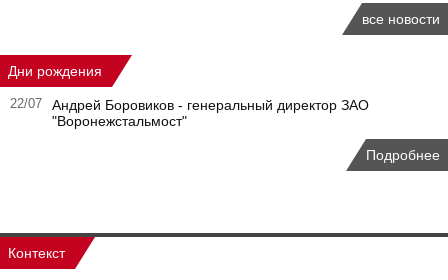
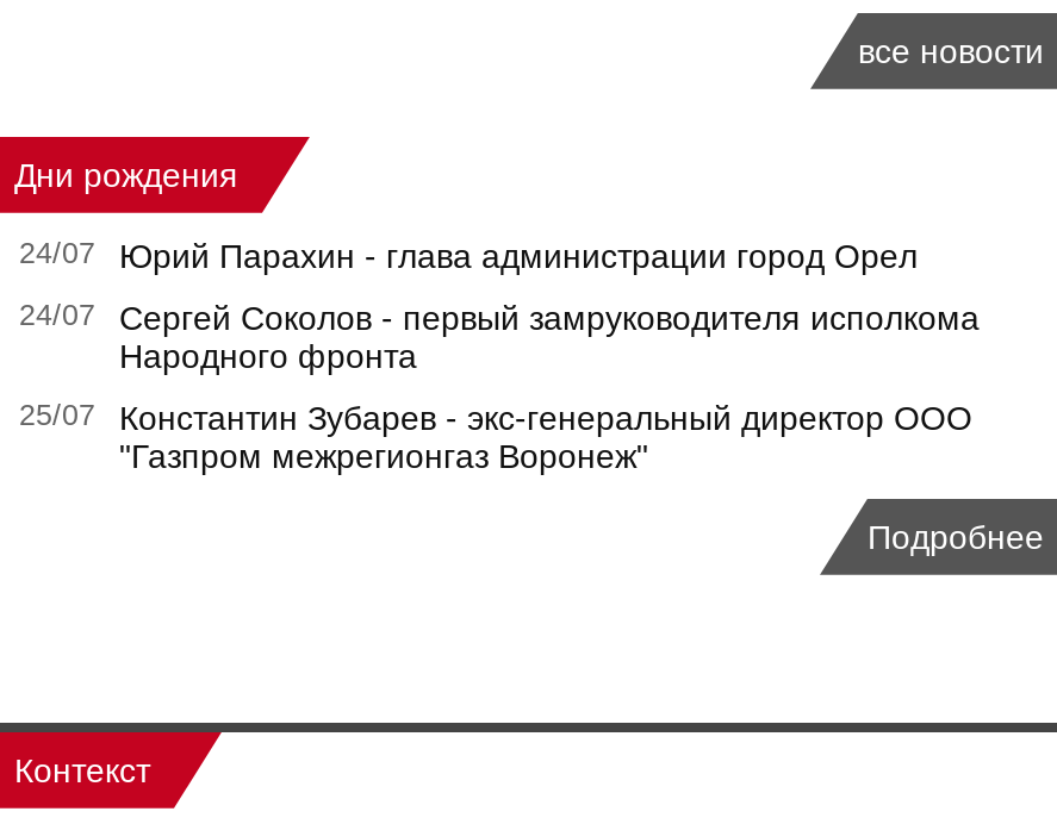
[10,97,369,129] 22/07 | Андрей Боровиков - генеральный директор ЗАО | "Воронежстальмост" -> [19,237,980,475] 24/07 | Юрий Парахин - глава администрации город Орел | 24/07 | Сергей Соколов - первый замруководителя исполкома | Народного фронта | 25/07 | Константин Зубарев - экс-генеральный директор ООО | "Газпром межрегионгаз Воронеж"

